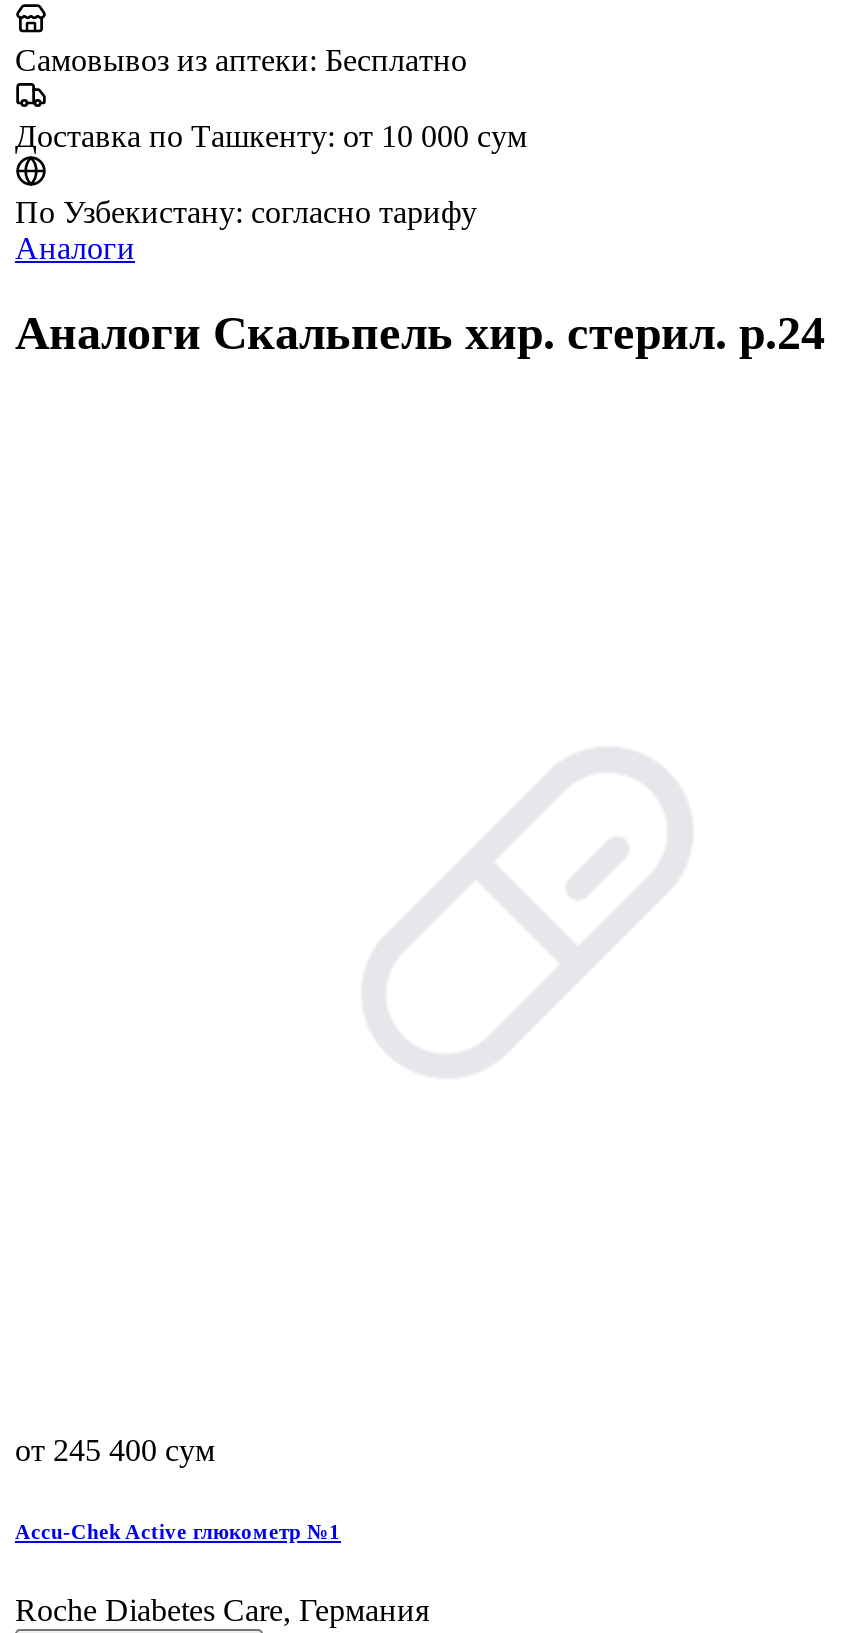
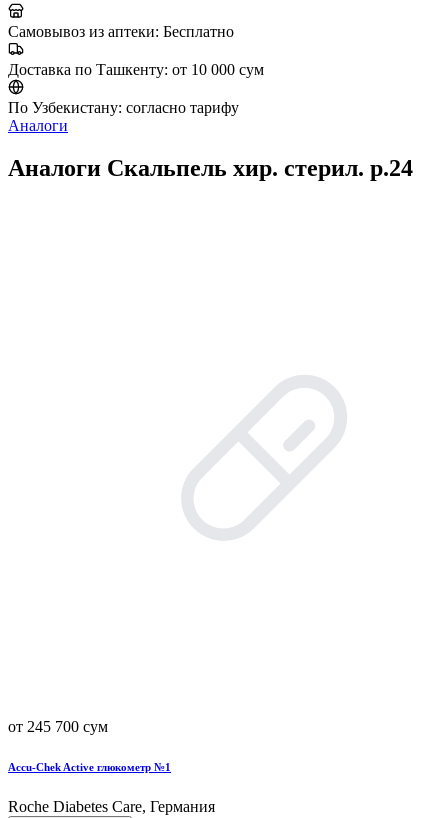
[15,1433,215,1467] от 245 400 сум -> [8,718,108,735] от 245 700 сум

